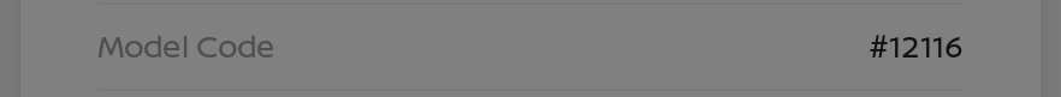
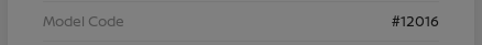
[870,24,964,68] #12116 -> [392,11,439,31] #12016

